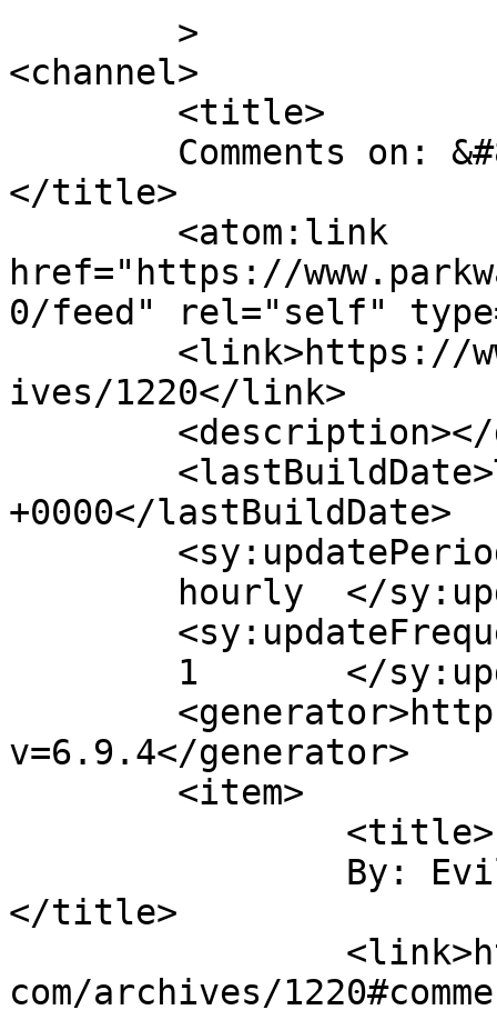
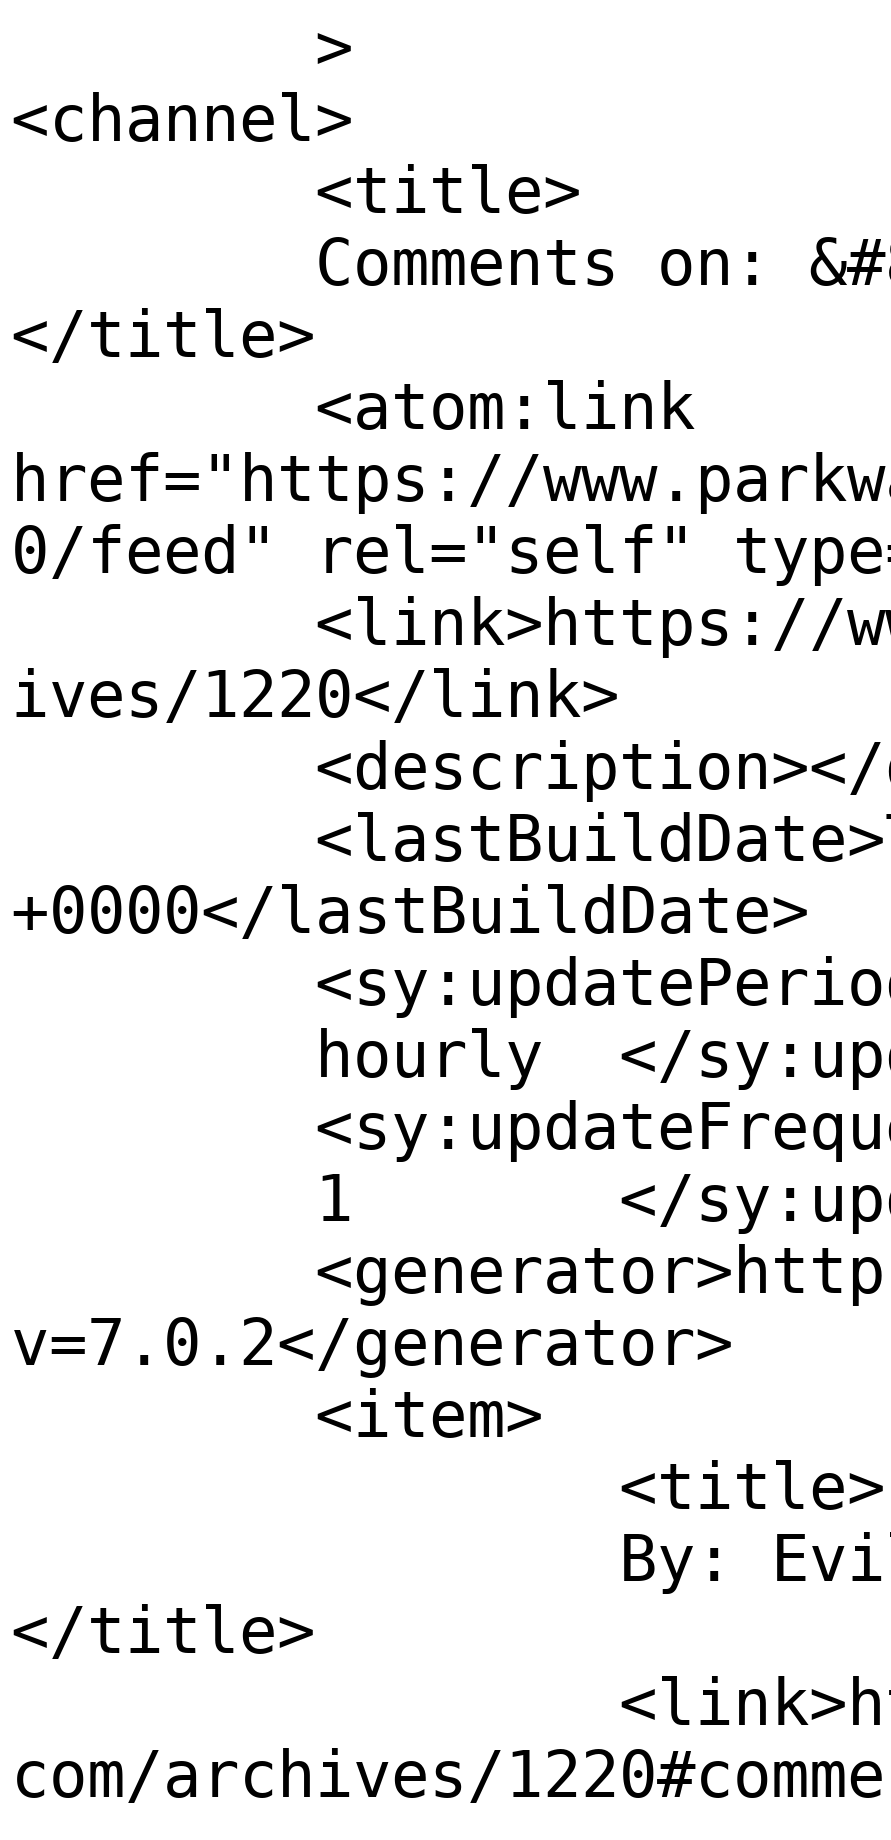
[9,732,409,772] v=6.9.4</generator> -> [11,1307,733,1379] v=7.0.2</generator>

